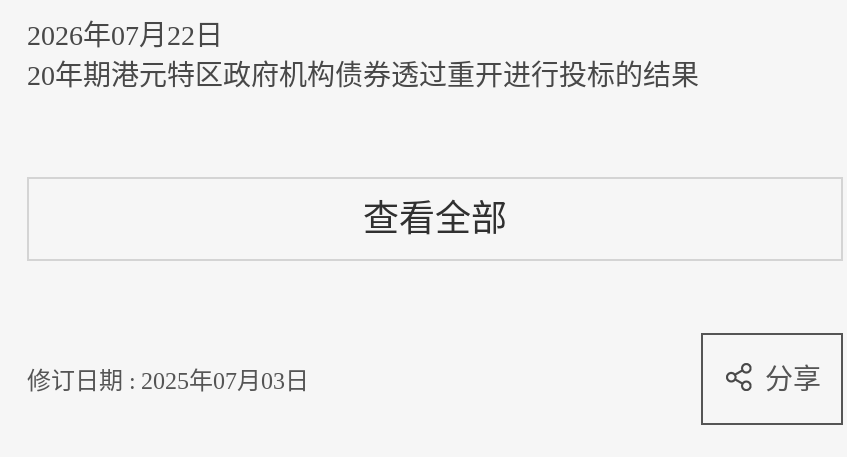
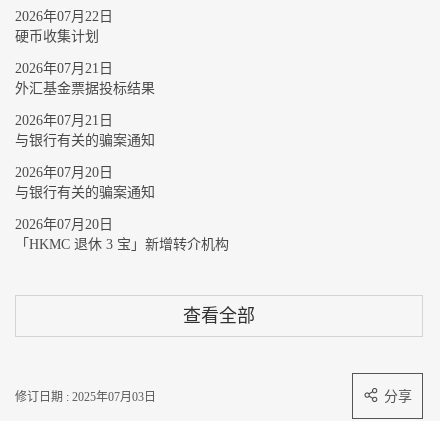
[27,61,699,91] 20年期港元特区政府机构债券透过重开进行投标的结果 -> [15,29,229,252] 硬币收集计划 | 2026年07月21日 | 外汇基金票据投标结果 | 2026年07月21日 | 与银行有关的骗案通知 | 2026年07月20日 | 与银行有关的骗案通知 | 2026年07月20日 | 「HKMC 退休 3 宝」新增转介机构

